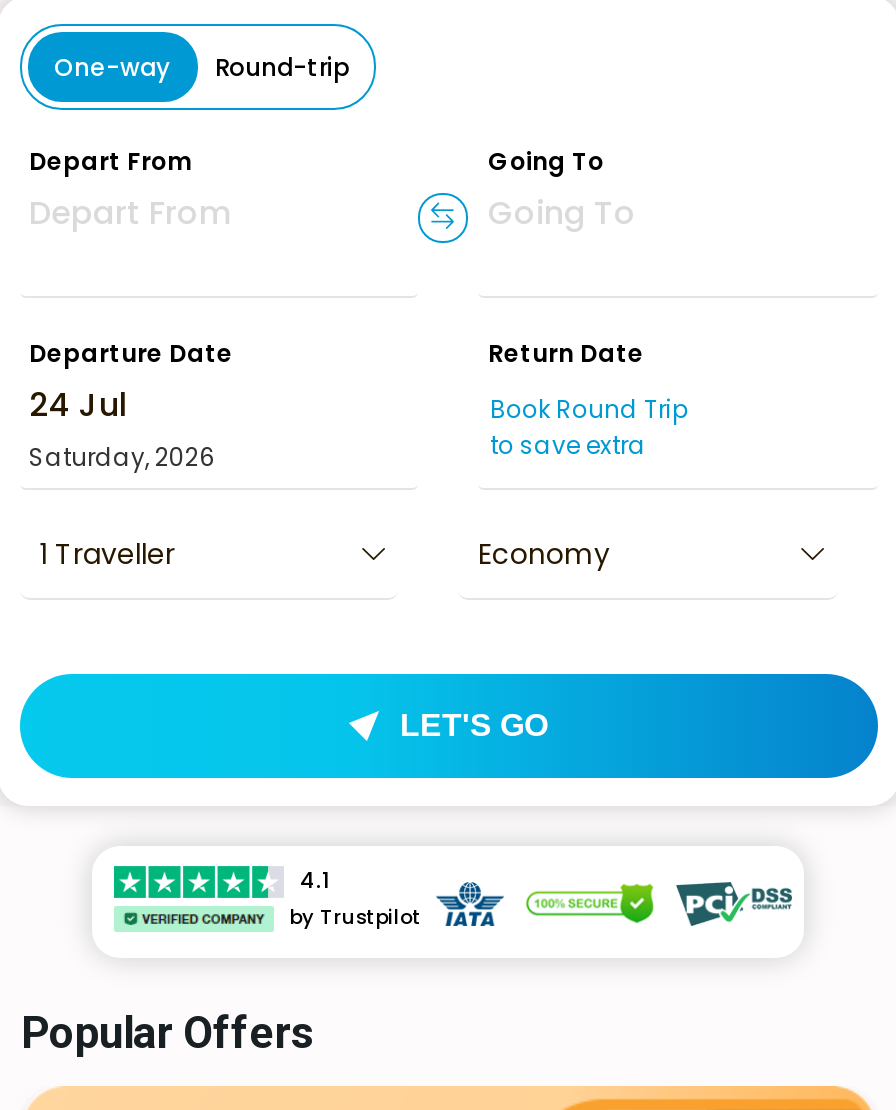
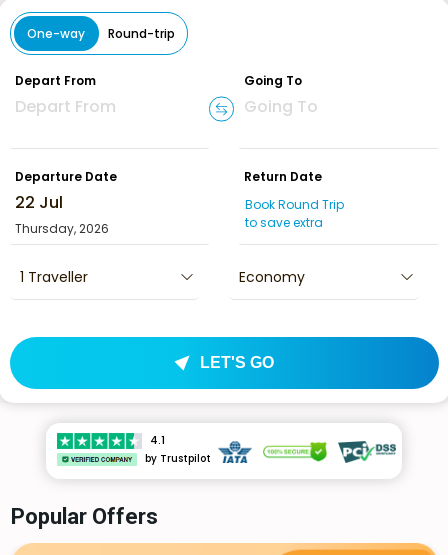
[29,440,215,474] Saturday, 2026 -> [14,220,108,237] Thursday, 2026

